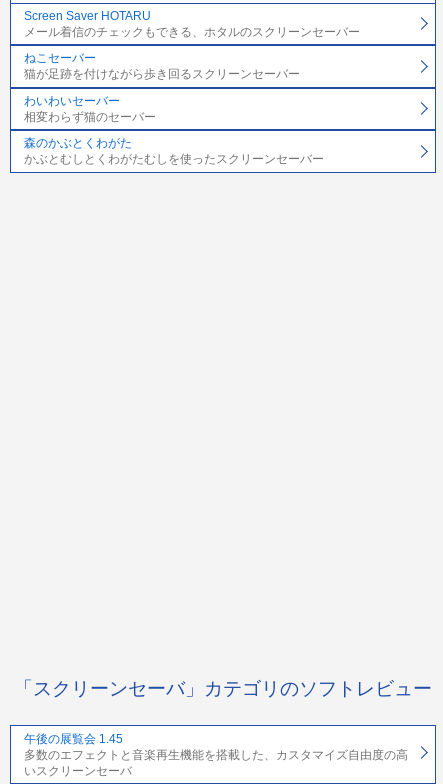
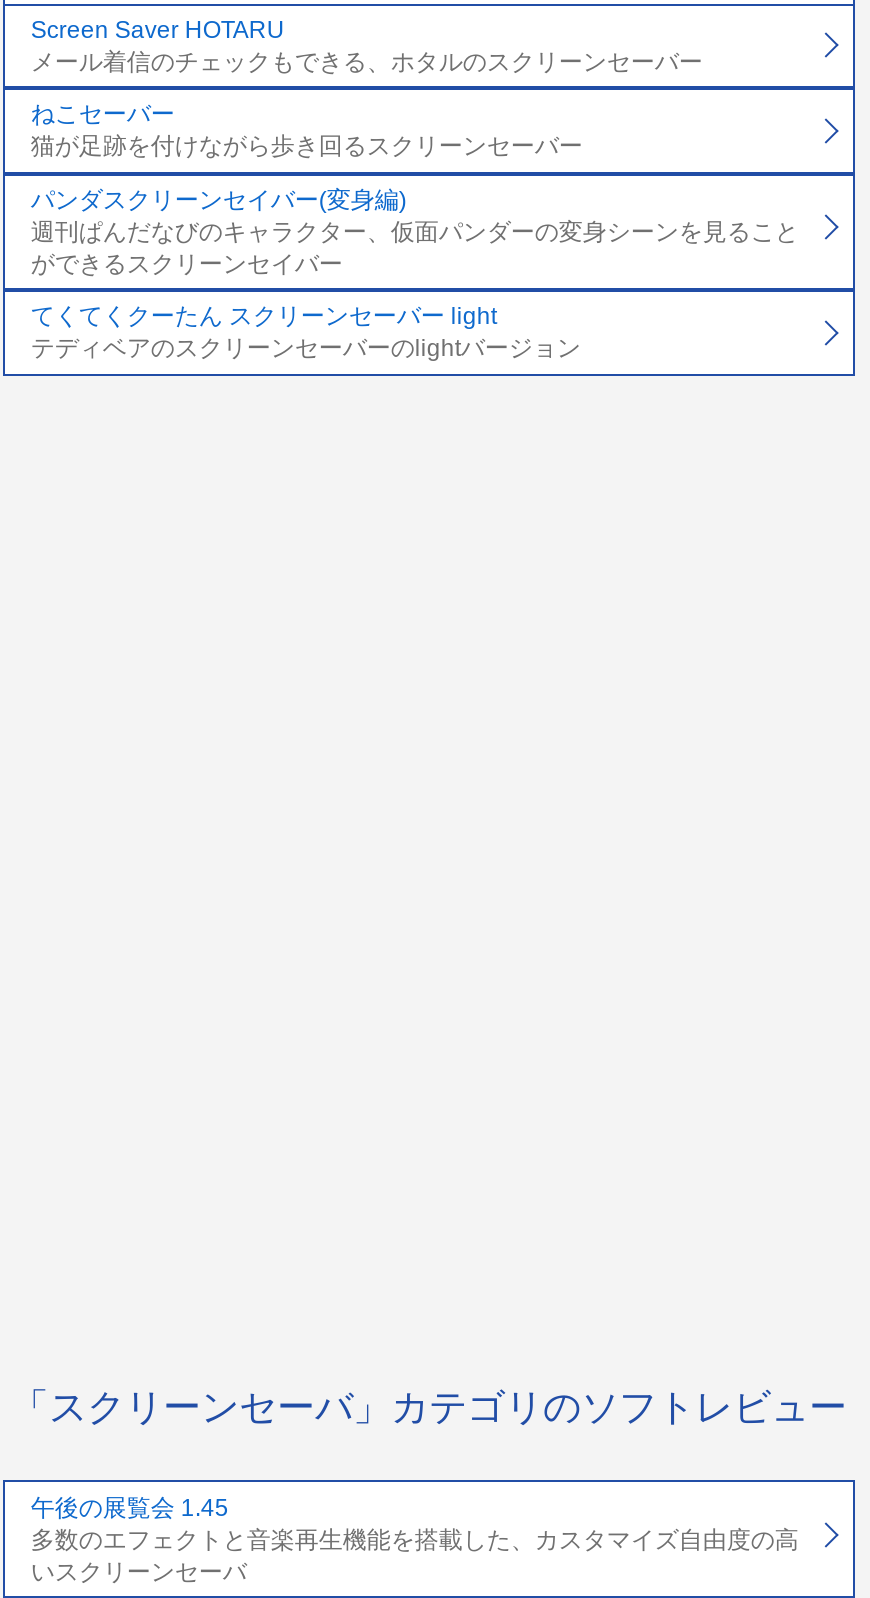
[24,94,156,124] わいわいセーバー | 相変わらず猫のセーバー -> [31,186,799,278] パンダスクリーンセイバー(変身編) | 週刊ぱんだなびのキャラクター、仮面パンダーの変身シーンを見ること | ができるスクリーンセイバー
[24,136,324,166] 森のかぶとくわがた | かぶとむしとくわがたむしを使ったスクリーンセーバー -> [31,303,581,363] てくてくクーたん スクリーンセーバー light | テディベアのスクリーンセーバーのlightバージョン

